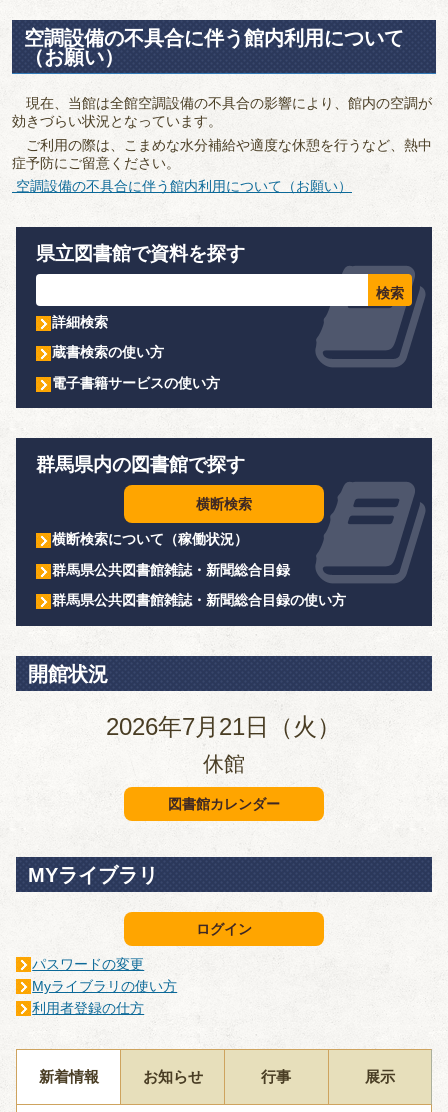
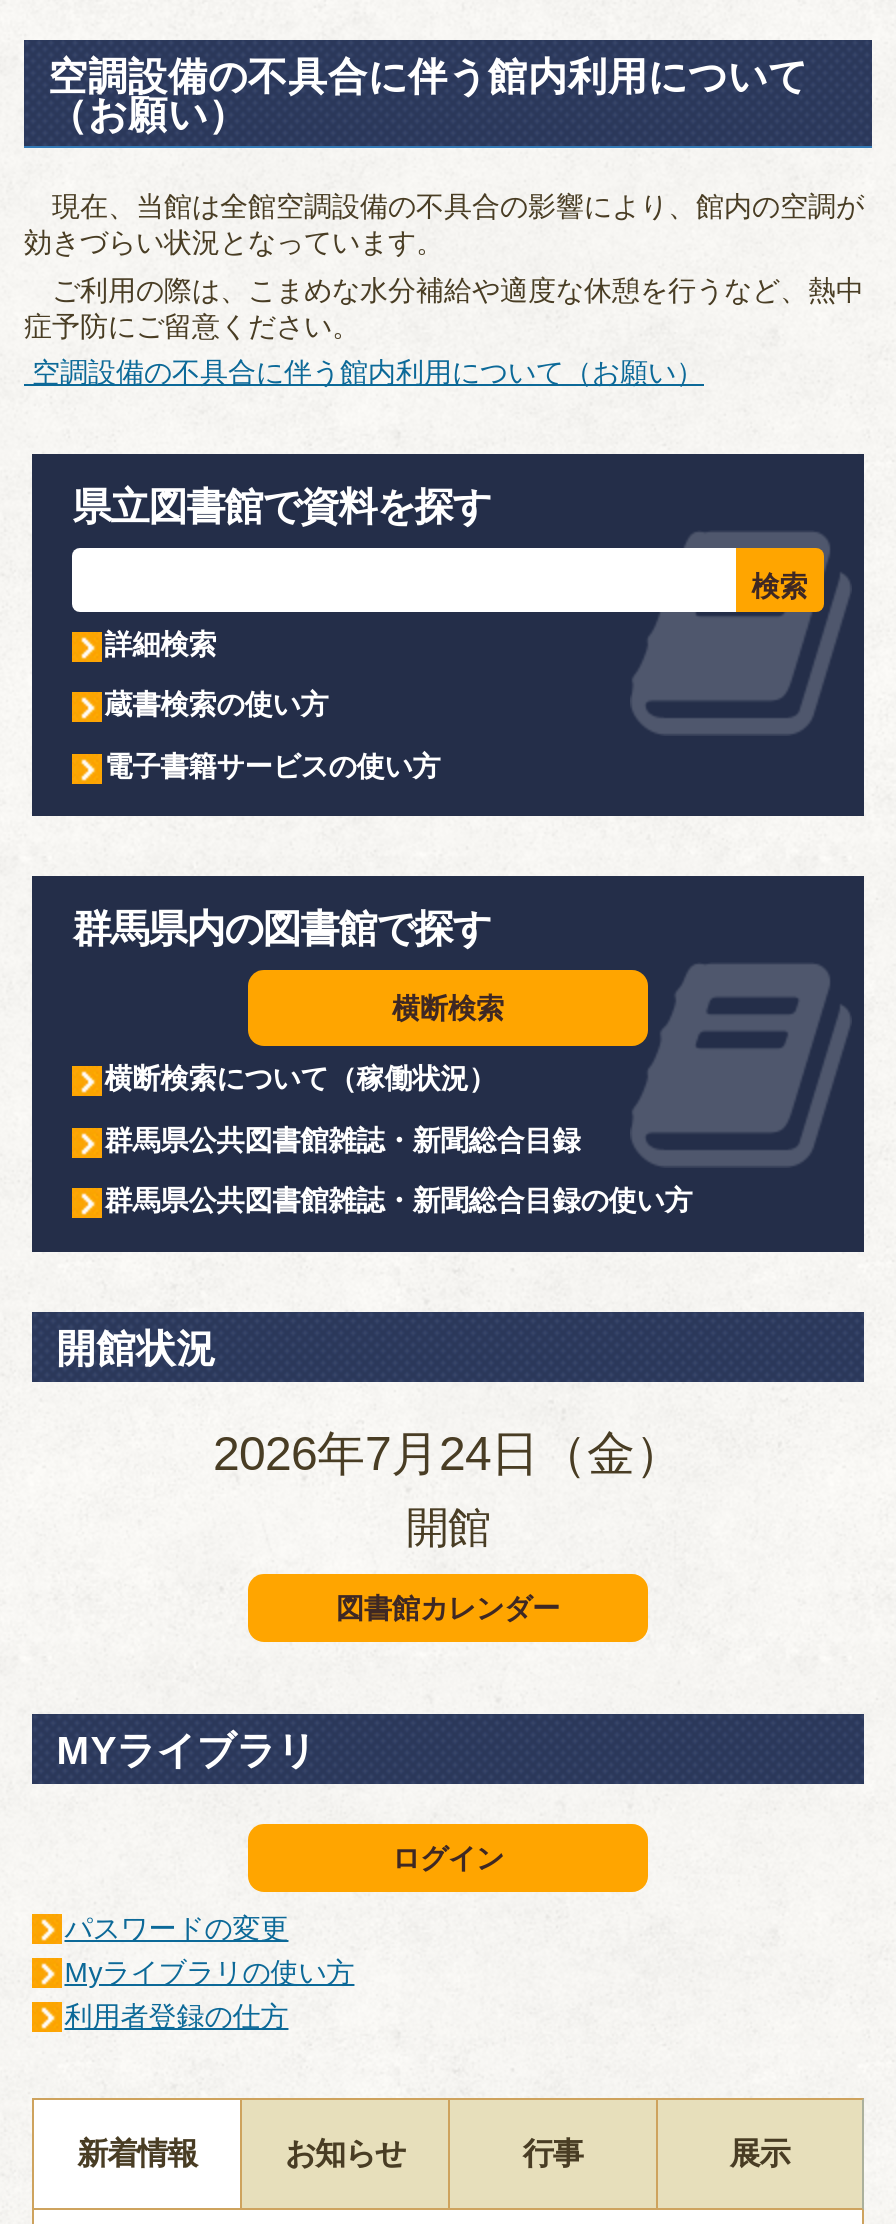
[106,713,341,740] 2026年7月21日（火） -> [213,1426,683,1480] 2026年7月24日（金）
[203,752,245,776] 休館 -> [406,1505,490,1553] 開館

